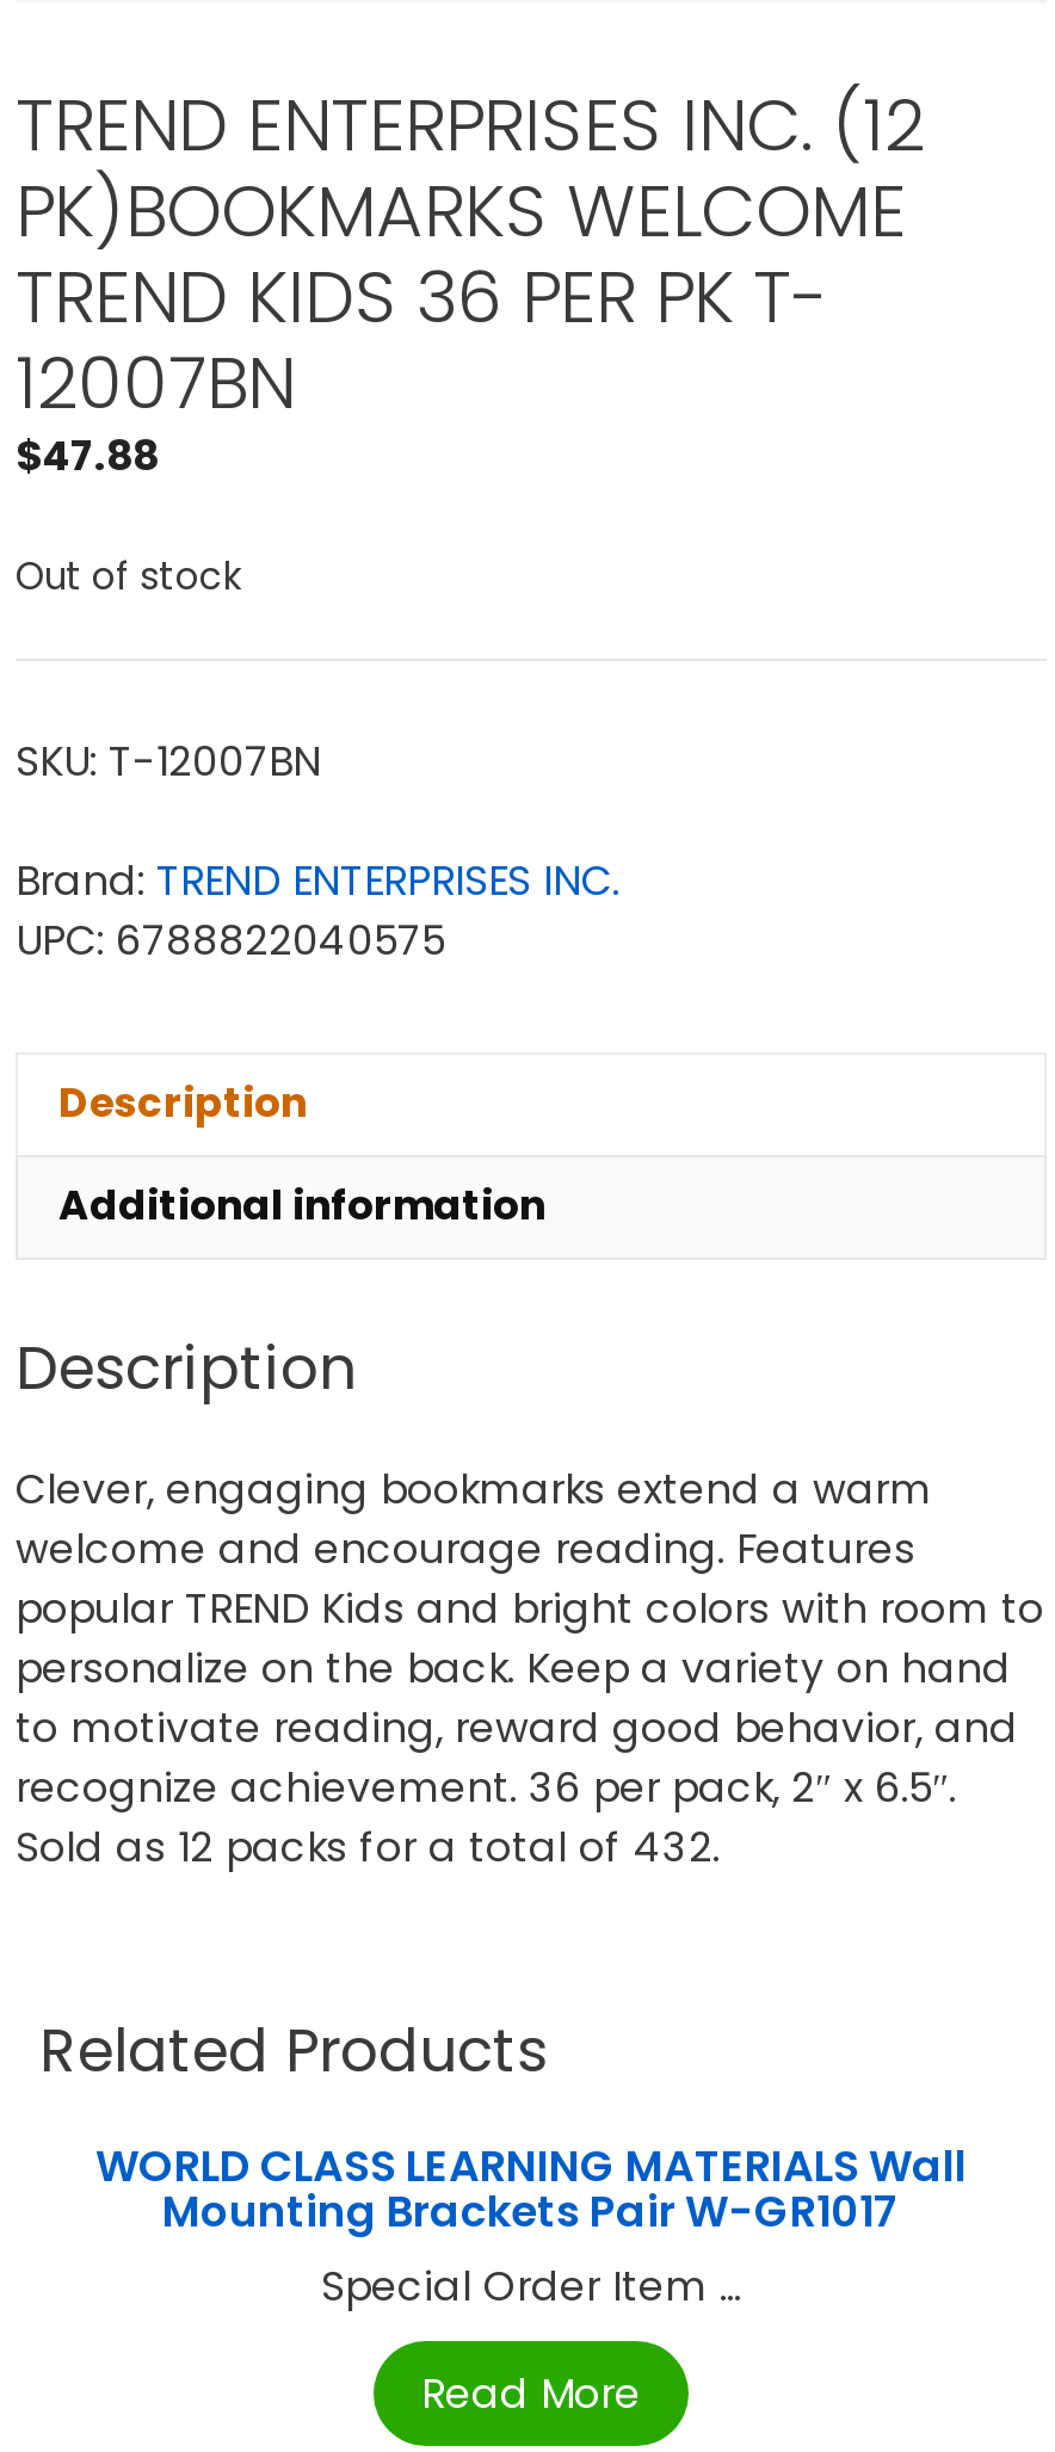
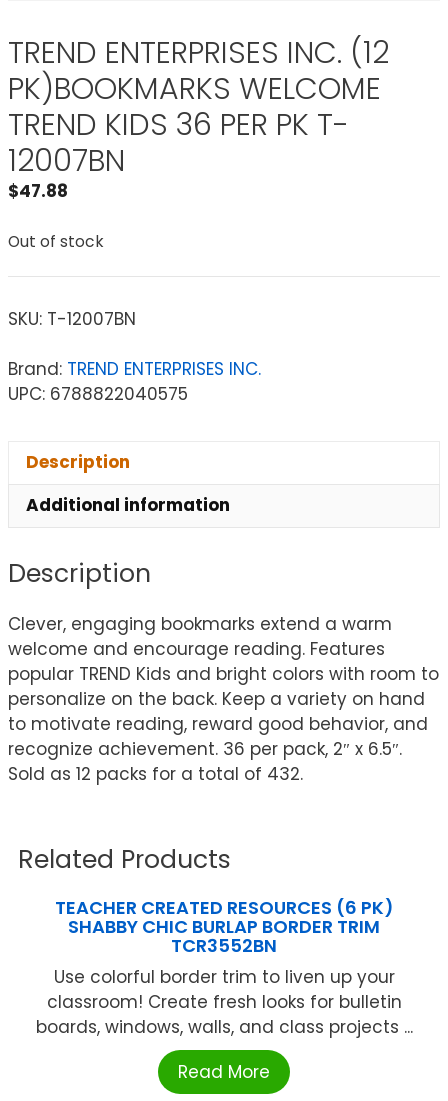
[95,2137,967,2316] WORLD CLASS LEARNING MATERIALS Wall | Mounting Brackets Pair W-GR1017 | Special Order Item ... -> [35,895,412,1039] TEACHER CREATED RESOURCES (6 PK) | SHABBY CHIC BURLAP BORDER TRIM | TCR3552BN | Use colorful border trim to liven up your | classroom! Create fresh looks for bulletin | boards, windows, walls, and class projects ...

